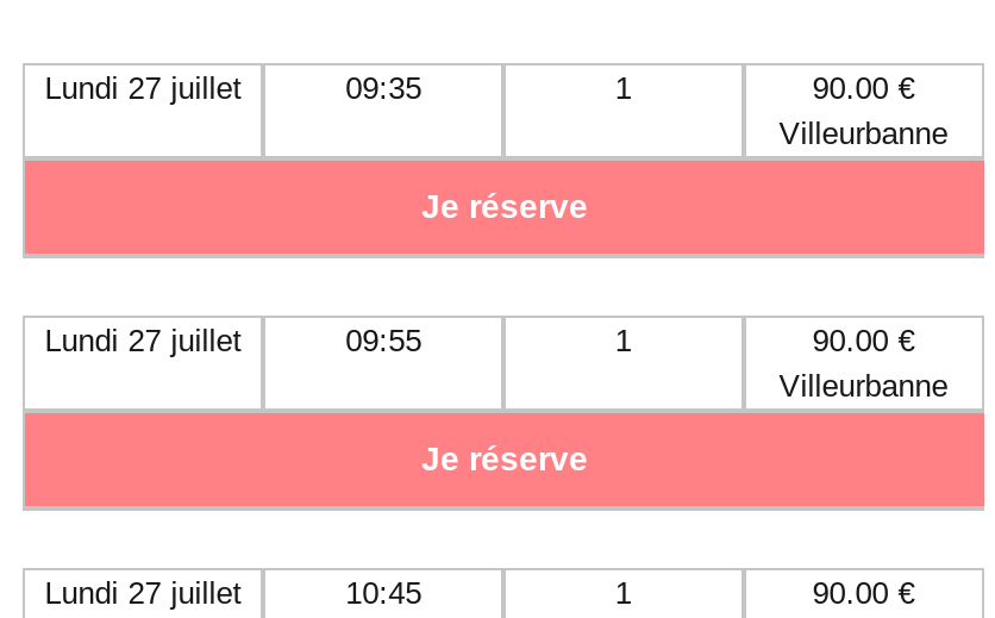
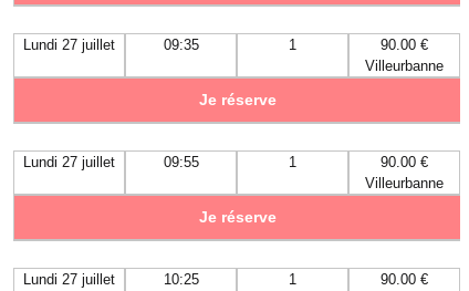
[345,575,422,611] 10:45 -> [163,271,199,288] 10:25

